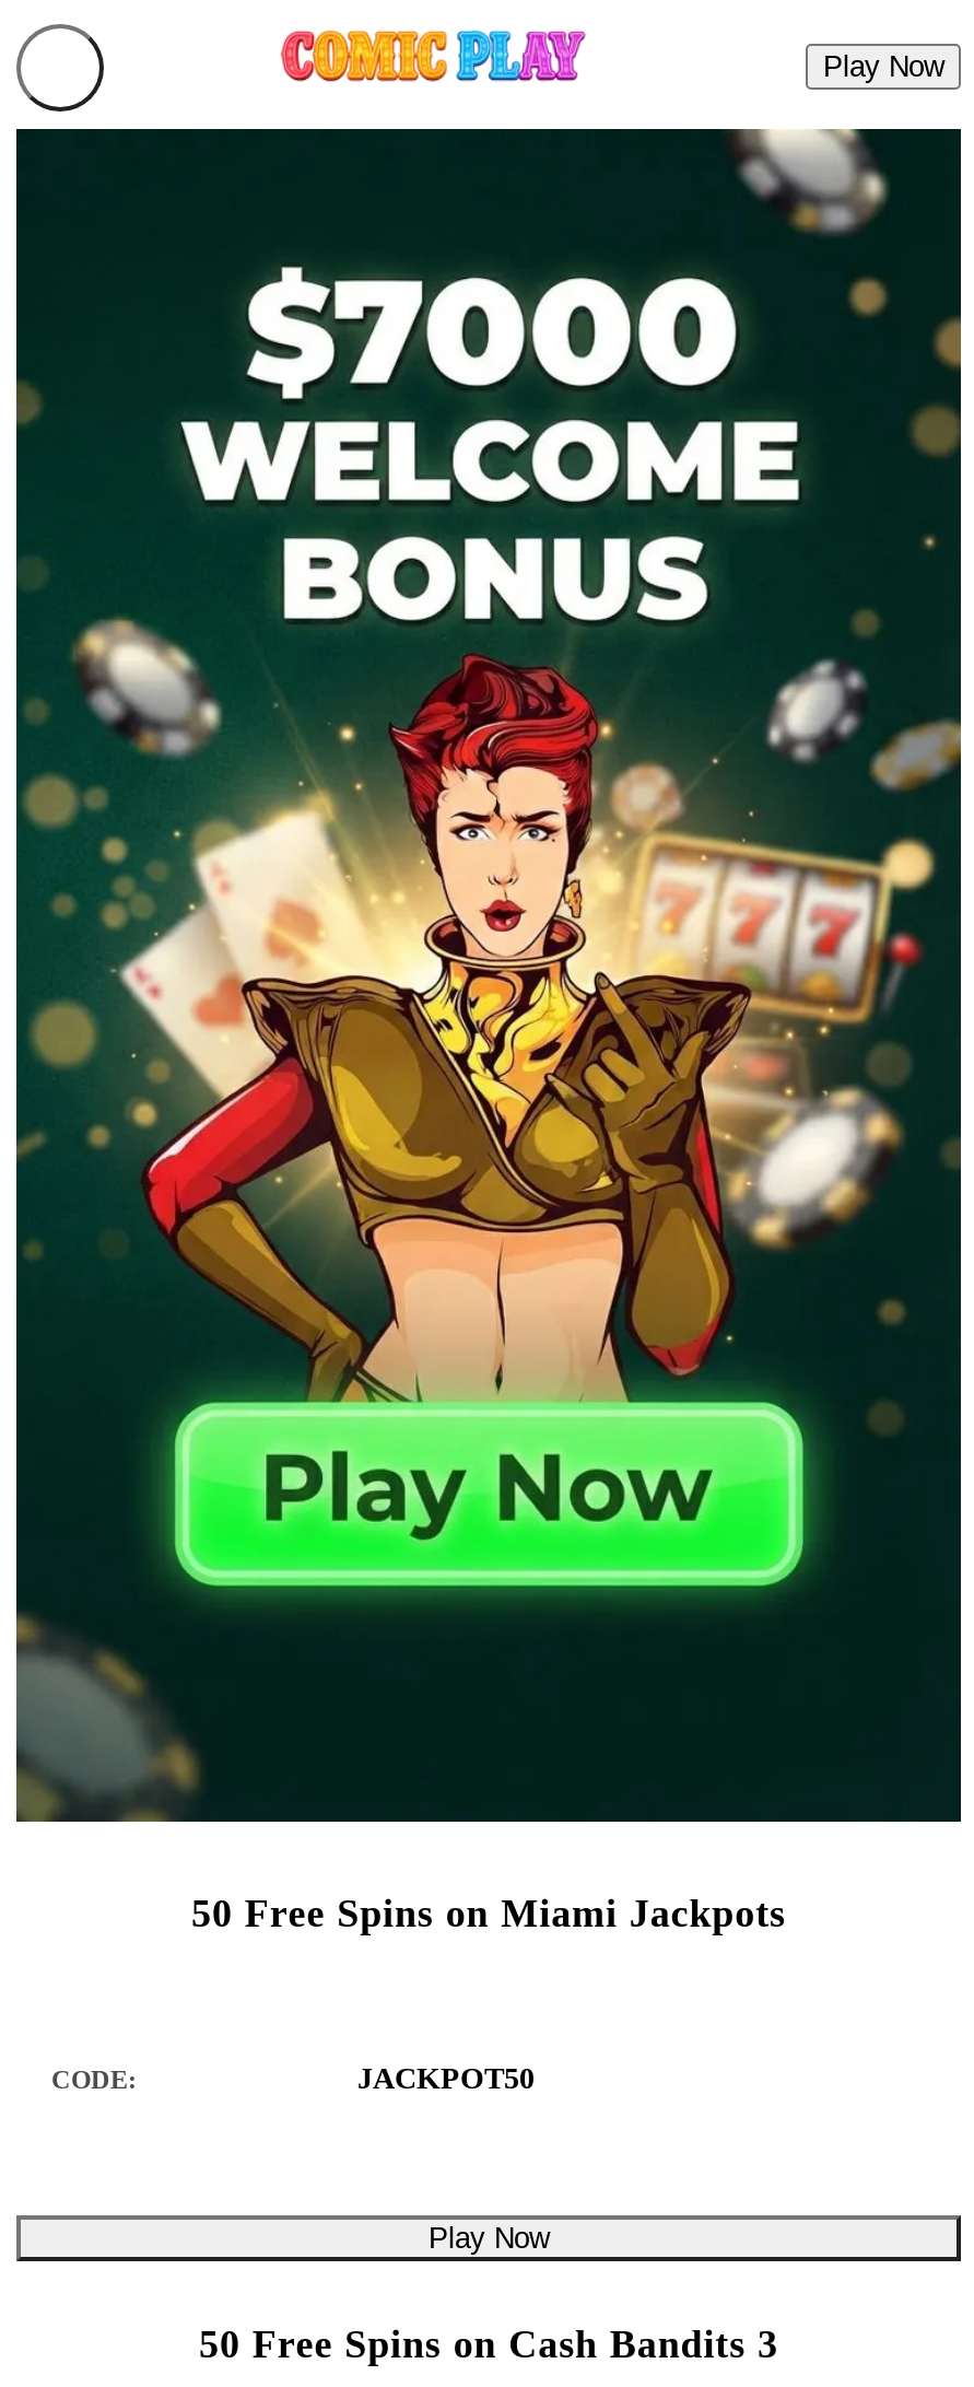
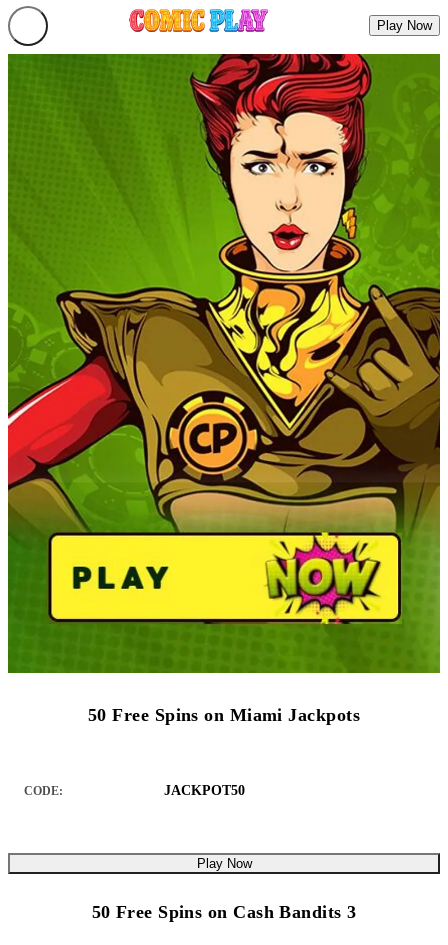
[16,127,963,1824] [image] -> [7,53,441,674] [image]

